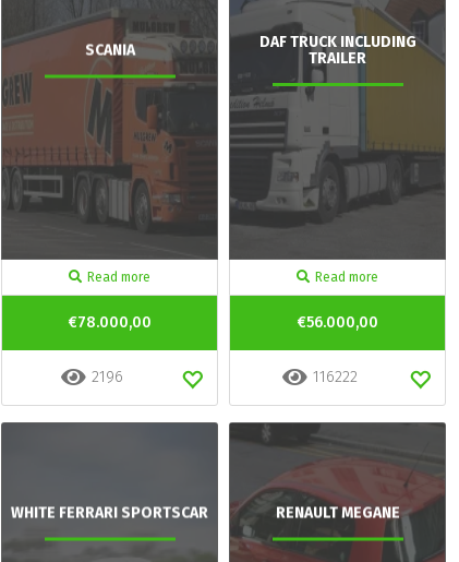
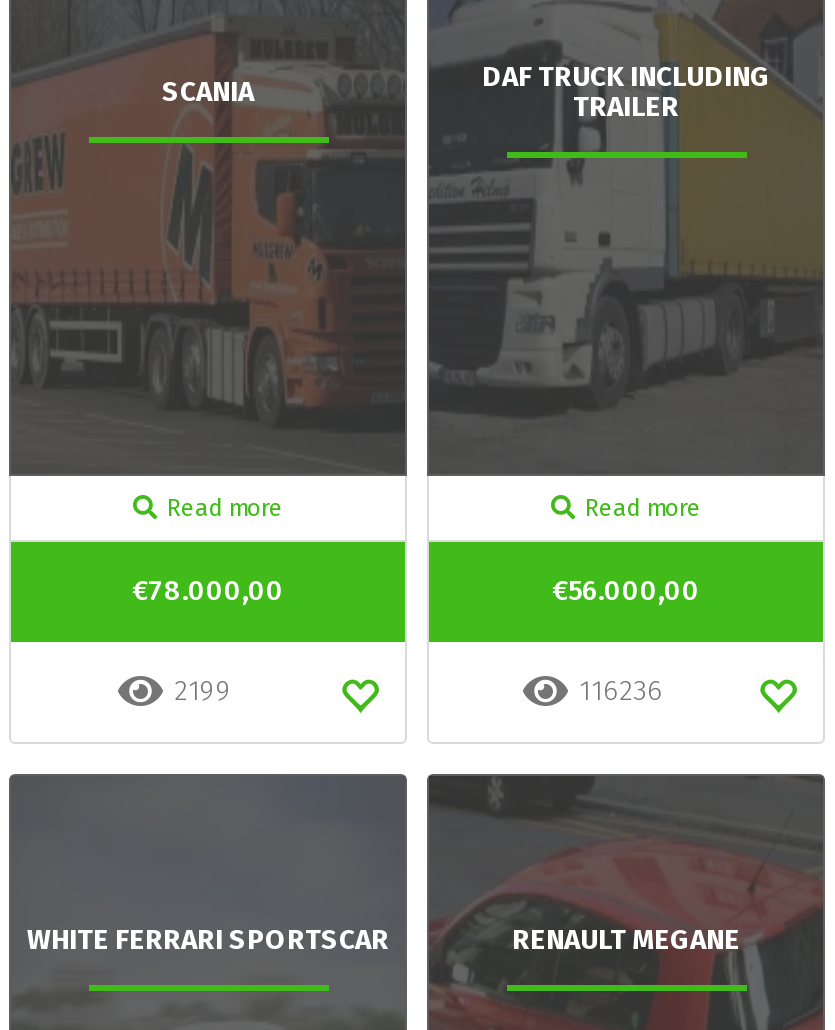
[91,368,123,386] 2196 -> [174,674,232,708] 2199
[312,368,357,386] 116222 -> [579,674,663,708] 116236

